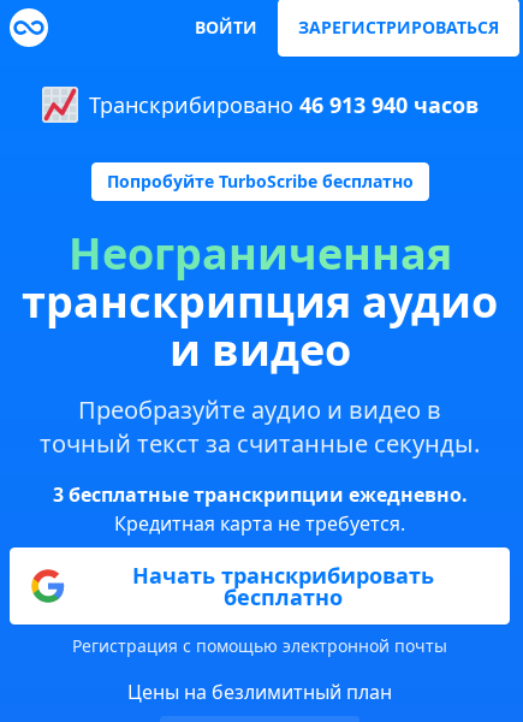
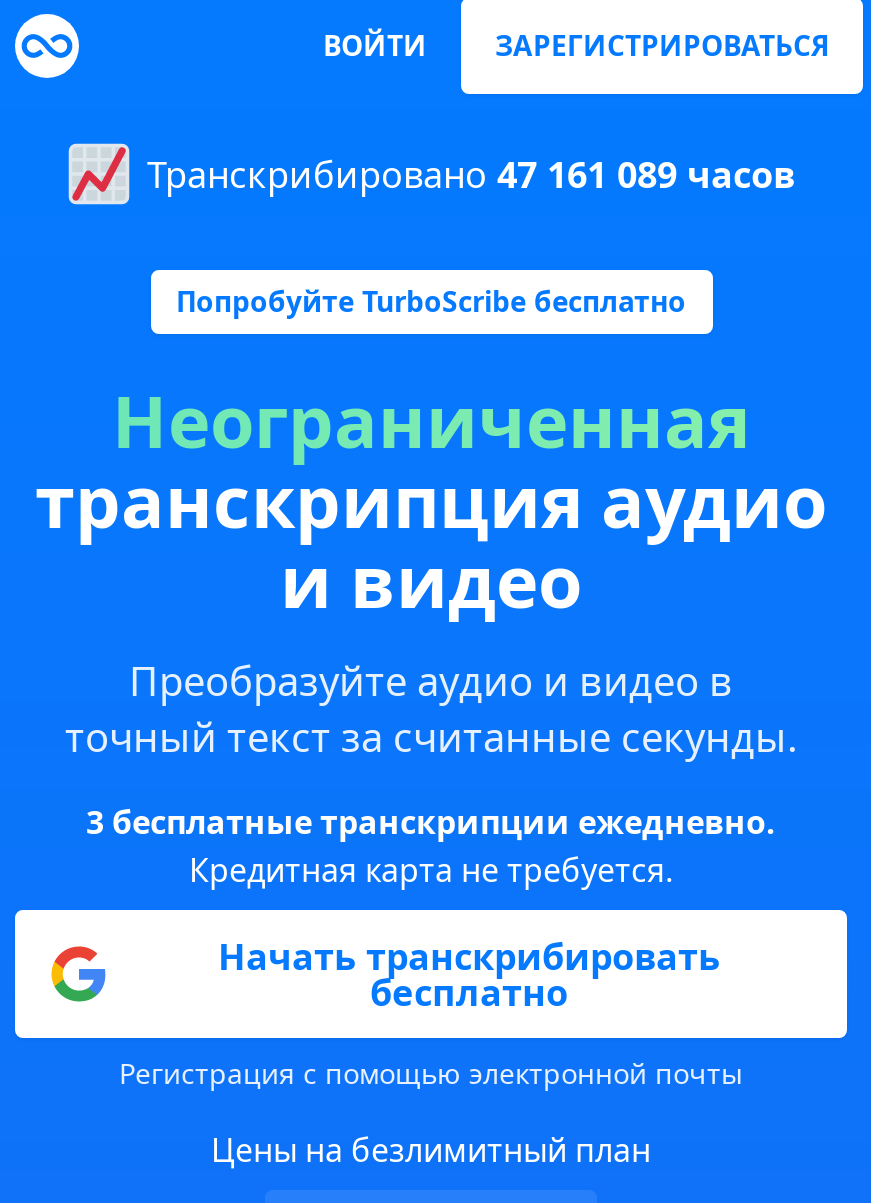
[89,90,479,119] Транскрибировано 46 913 940 часов -> [147,150,795,198] Транскрибировано 47 161 089 часов

